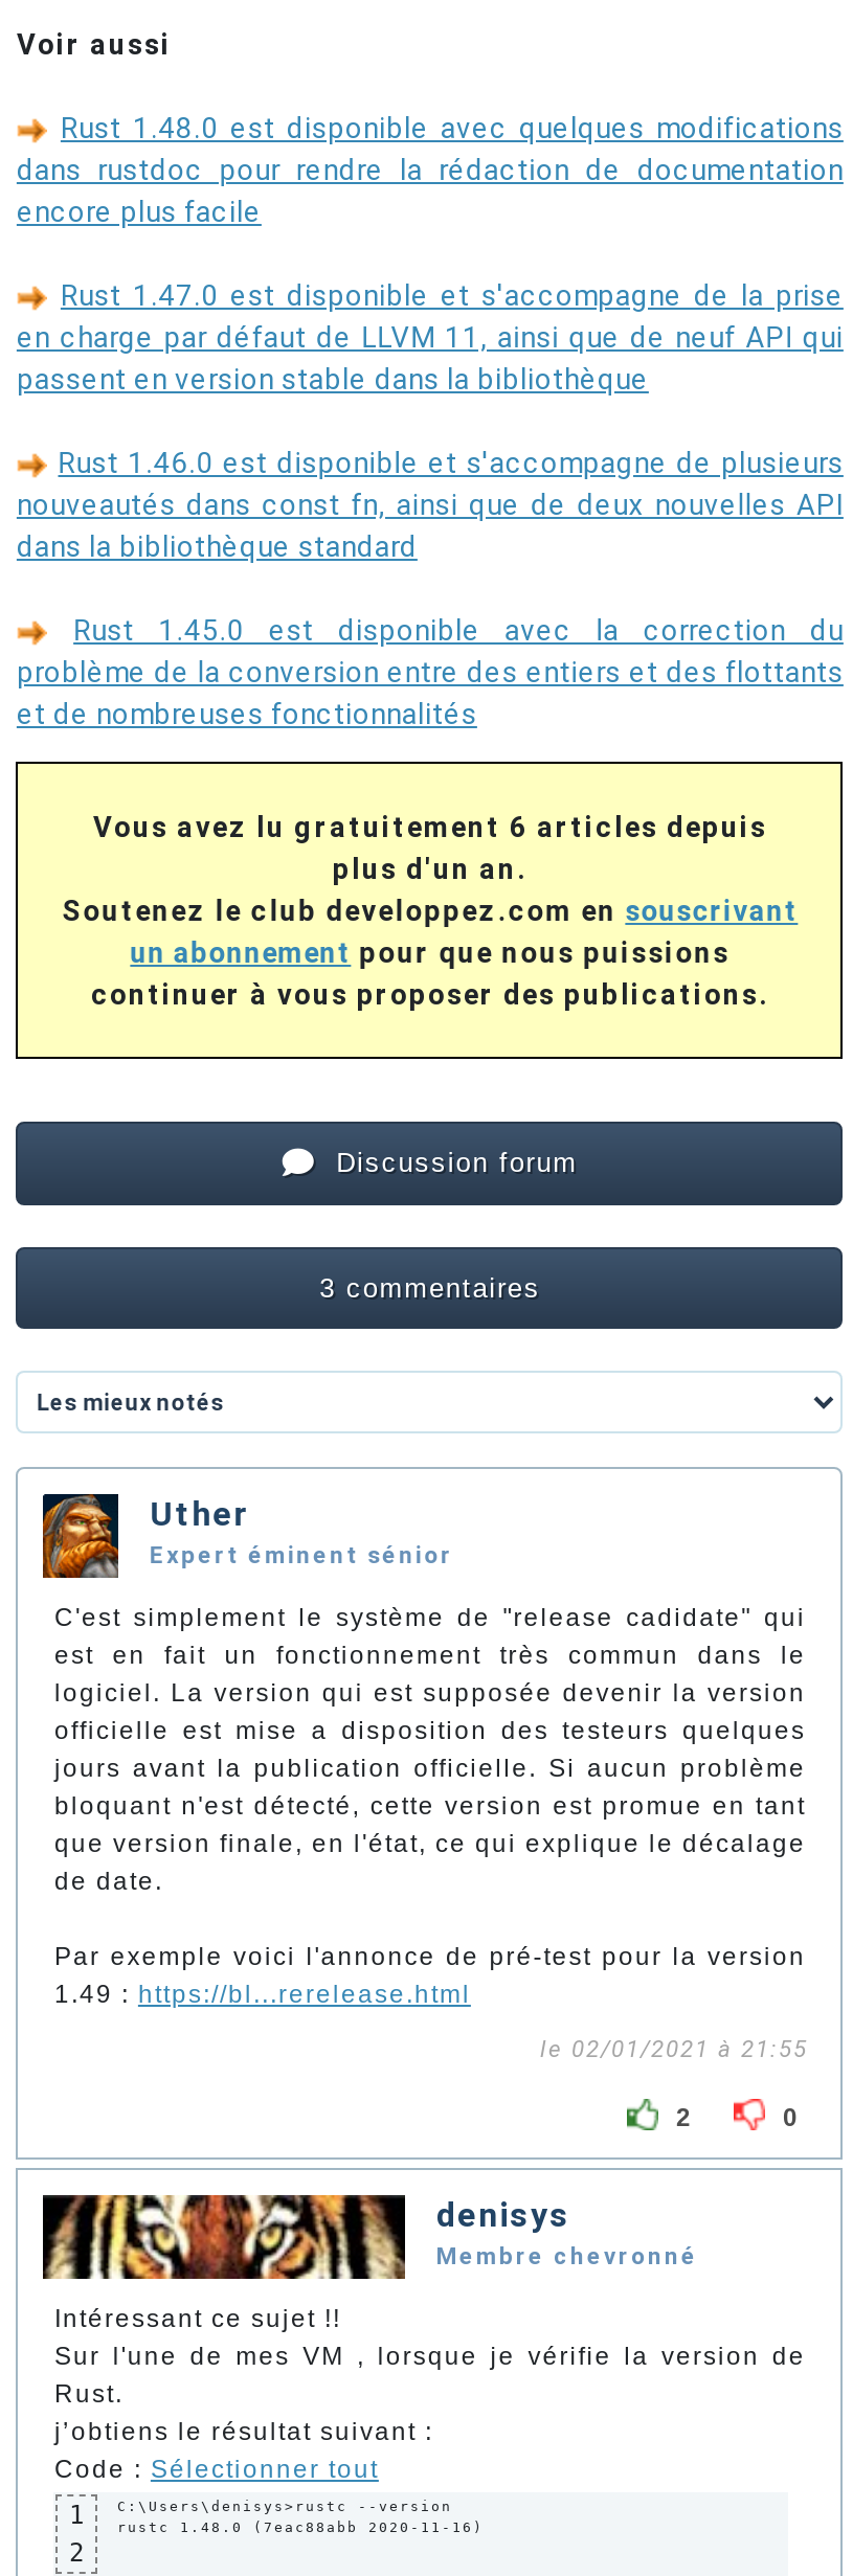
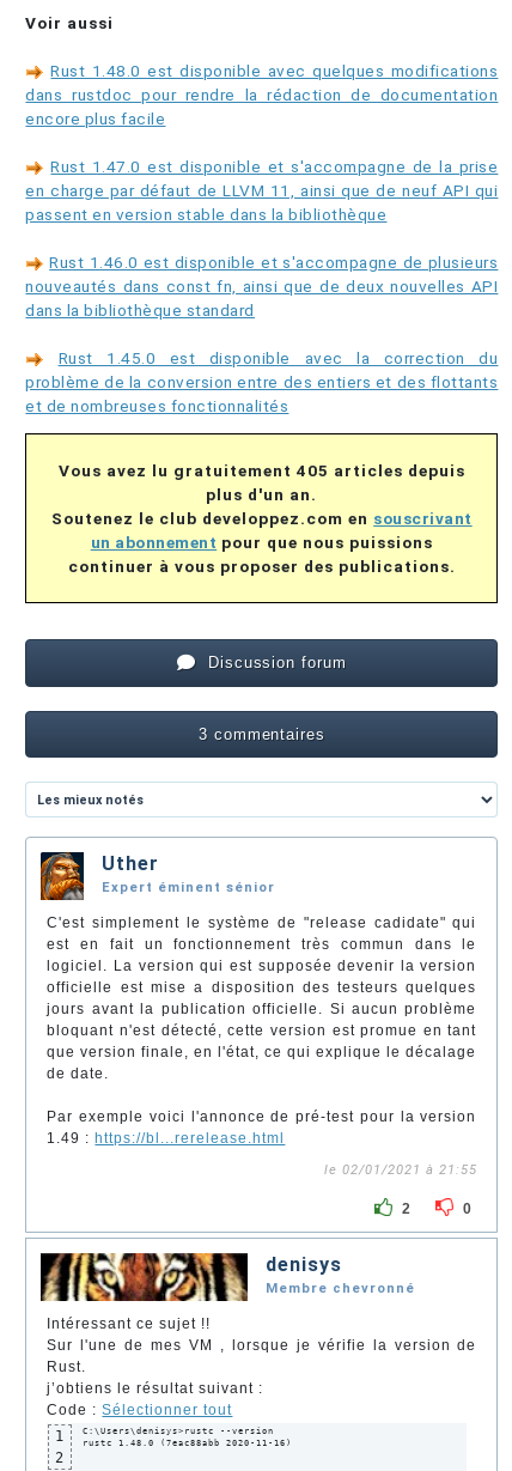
[93,810,767,844] Vous avez lu gratuitement 6 articles depuis -> [58,461,465,480] Vous avez lu gratuitement 405 articles depuis

